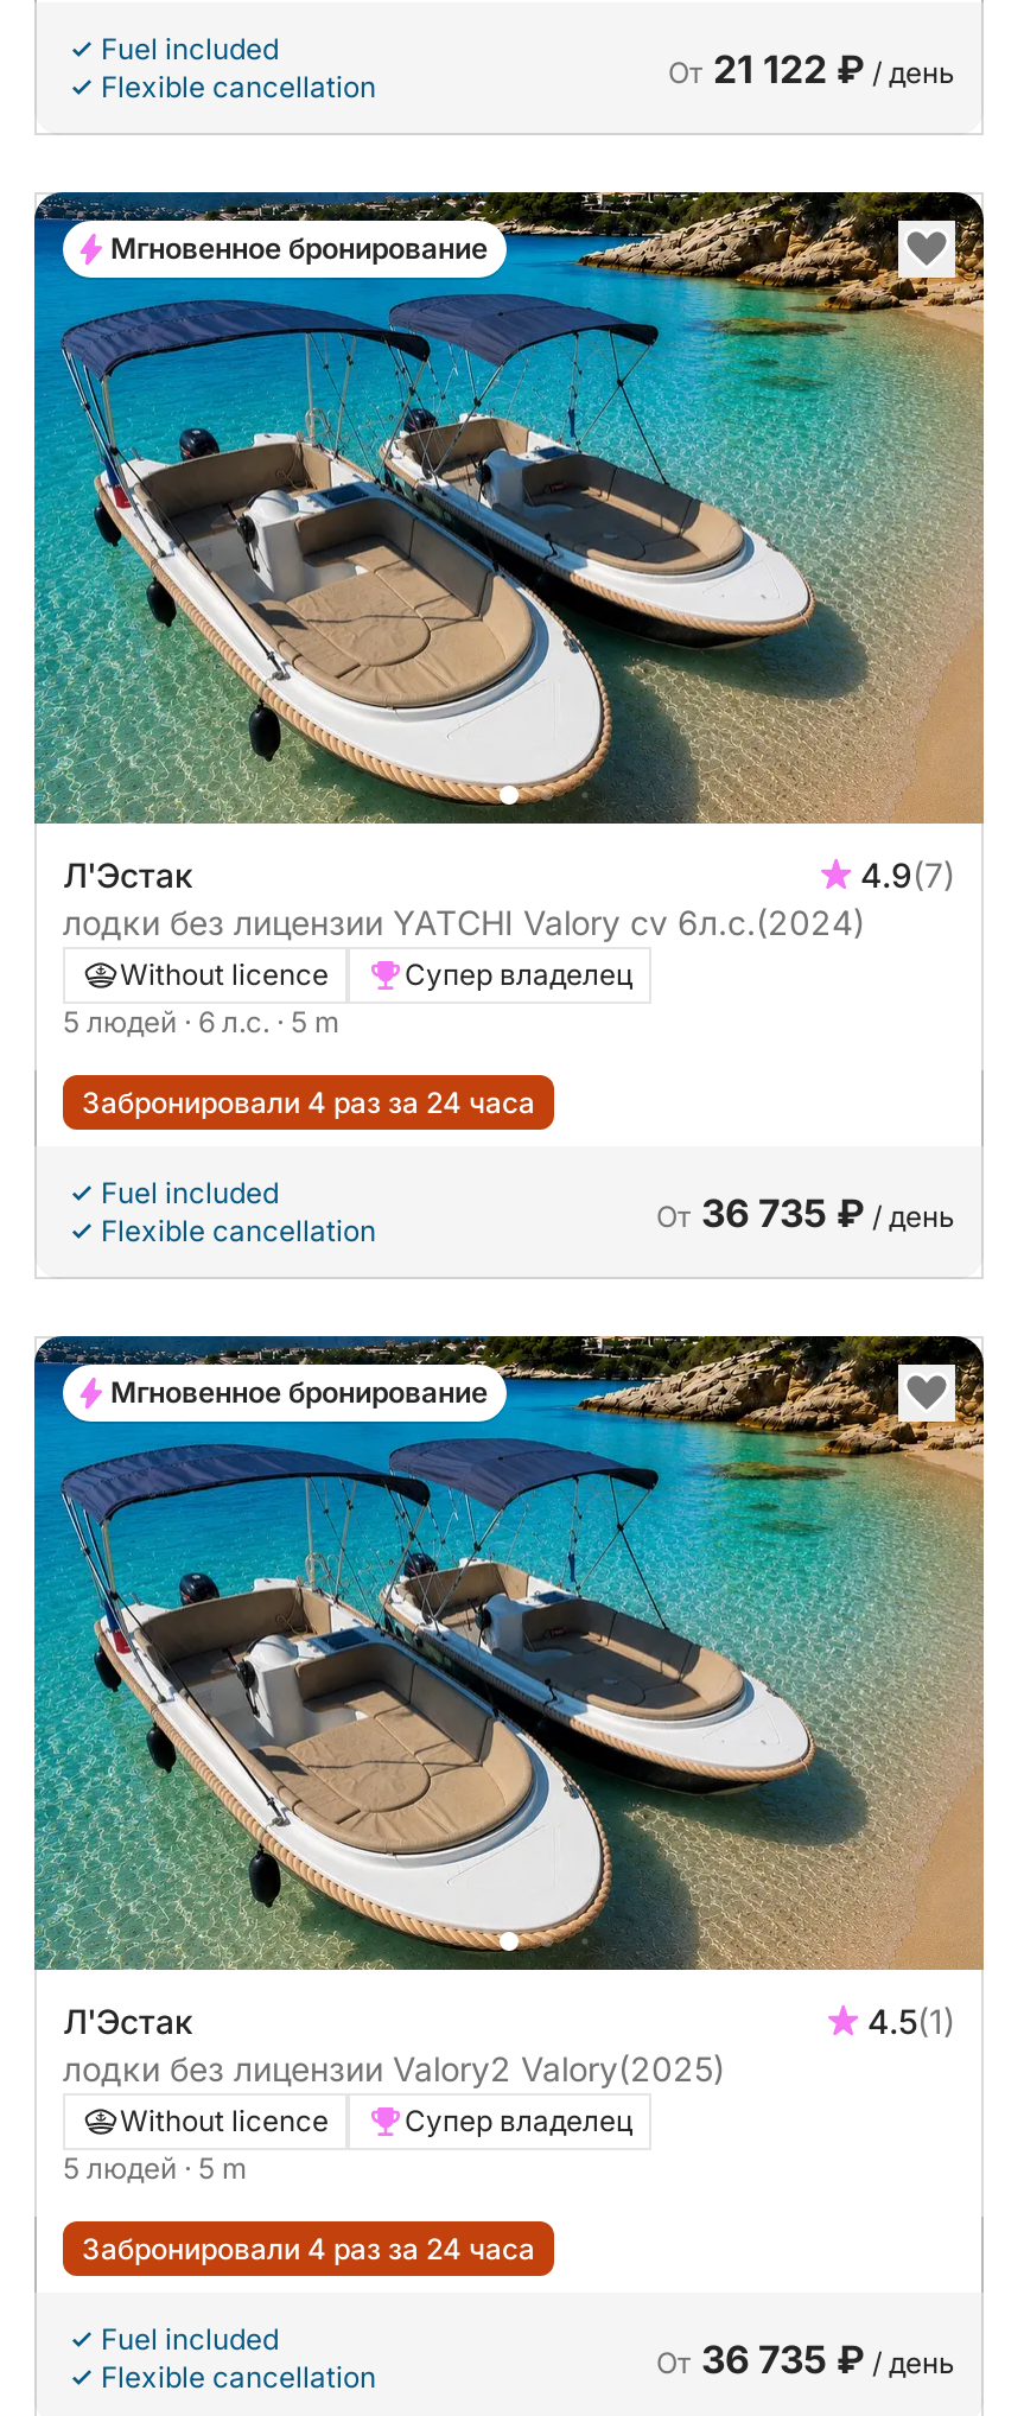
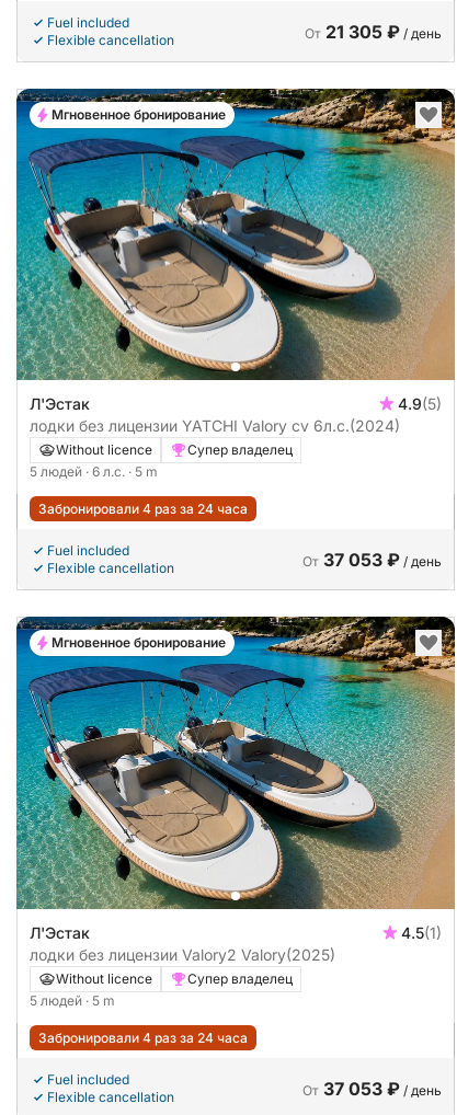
[668,44,955,91] От 21 122 ₽ / день -> [305,20,442,42] От 21 305 ₽ / день
[860,854,955,895] 4.9(7) -> [398,394,442,413] 4.9(5)
[656,1189,955,1236] От 36 735 ₽ / день -> [302,549,442,571] От 37 053 ₽ / день
[656,2334,955,2382] От 36 735 ₽ / день -> [302,1077,442,1099] От 37 053 ₽ / день

